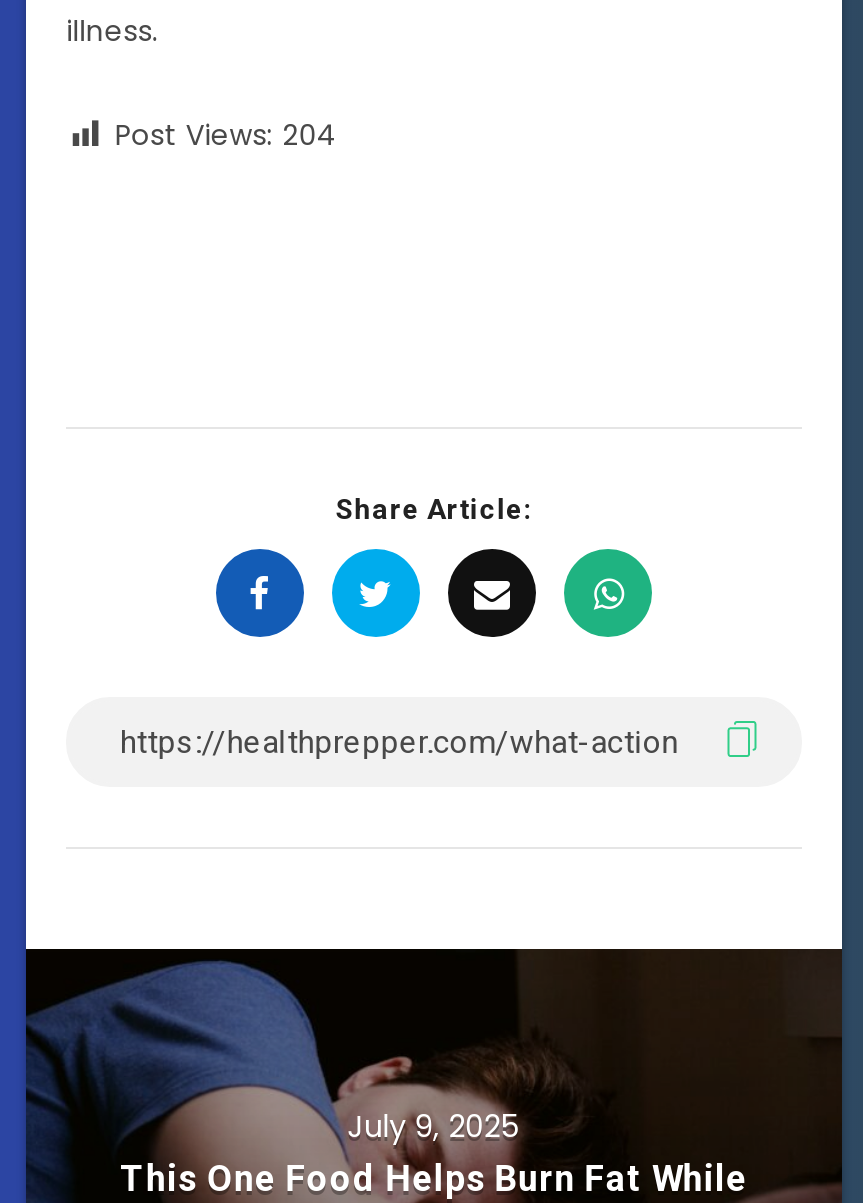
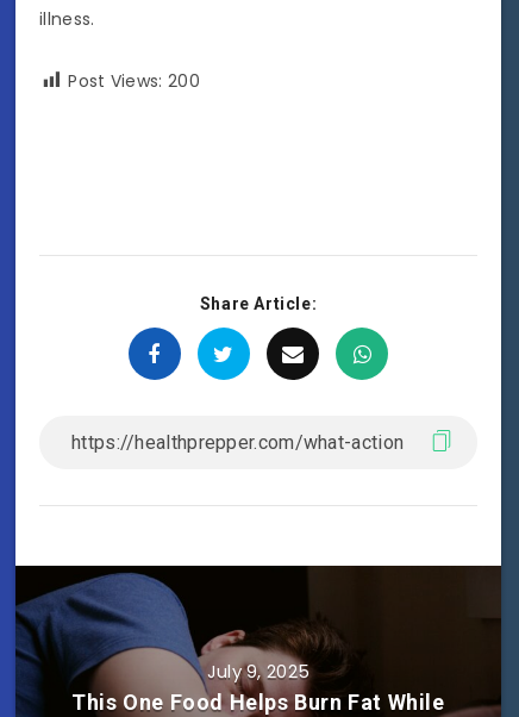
[115,115,338,155] Post Views: 204 -> [68,69,200,93] Post Views: 200

